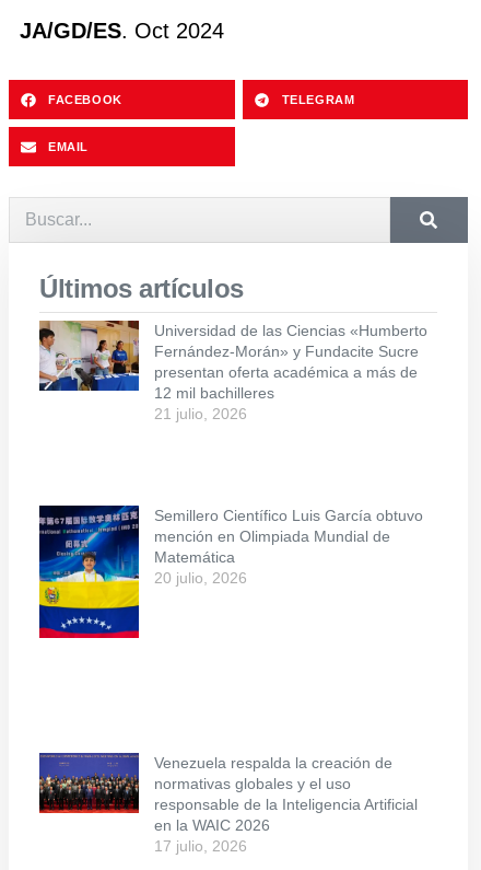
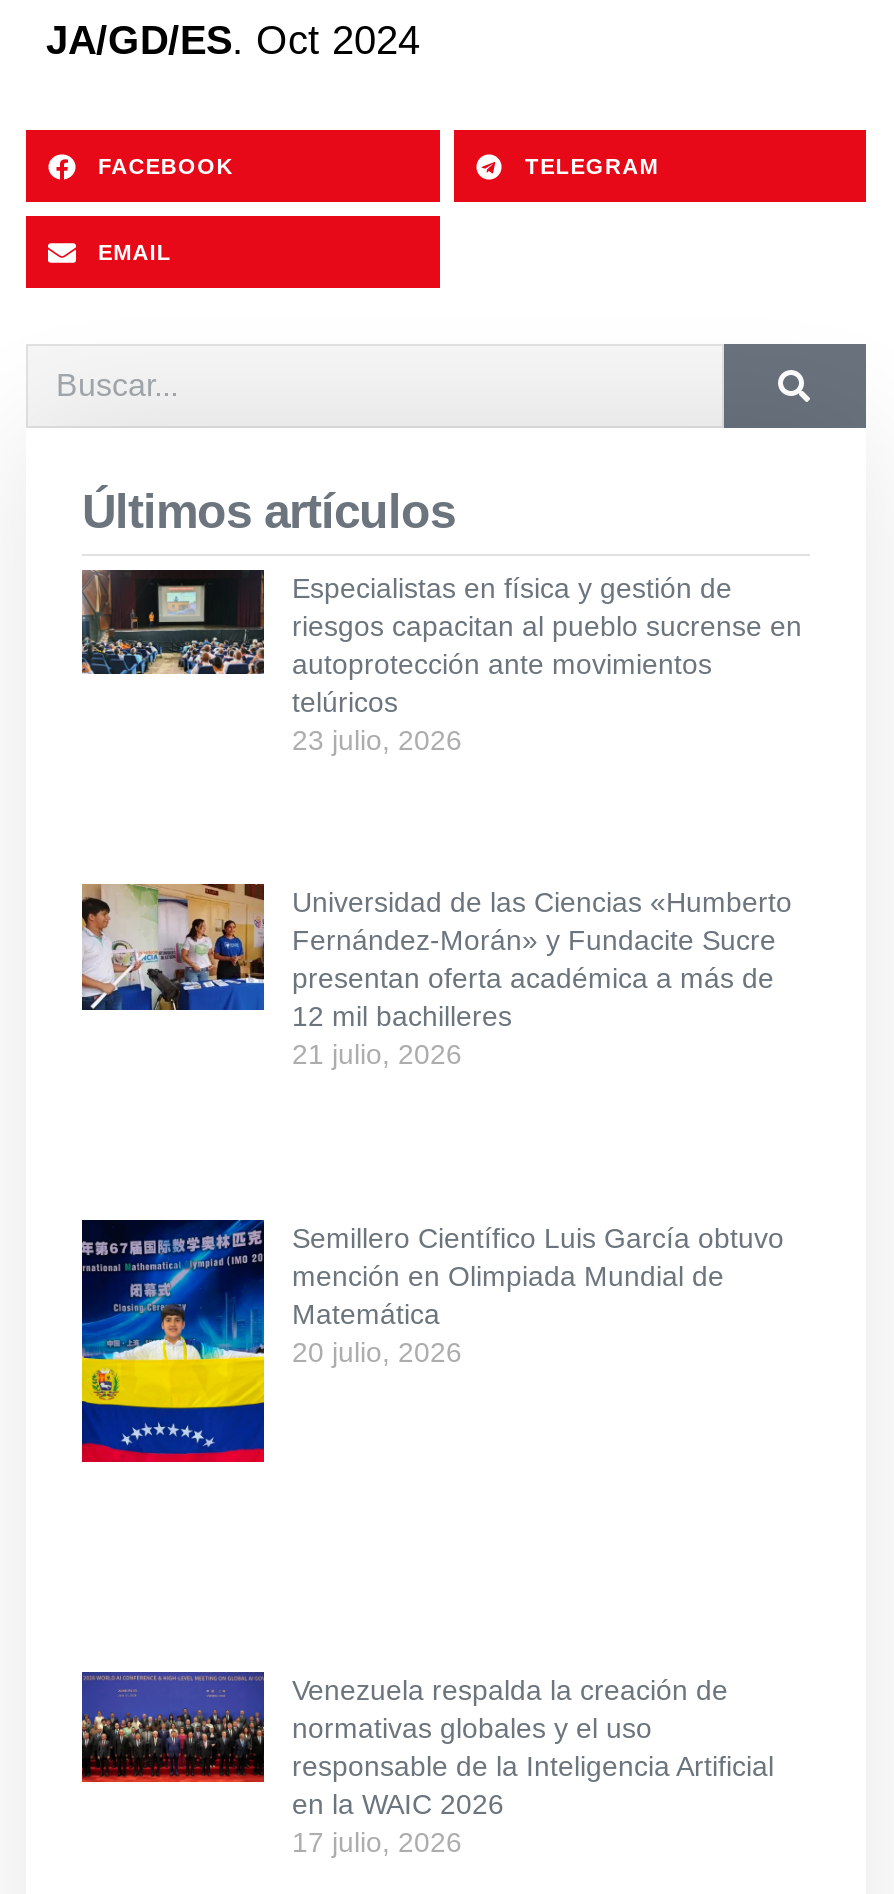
none -> [80,568,802,757] [image] | Especialistas en física y gestión de | riesgos capacitan al pueblo sucrense en | autoprotección ante movimientos | telúricos | 23 julio, 2026

